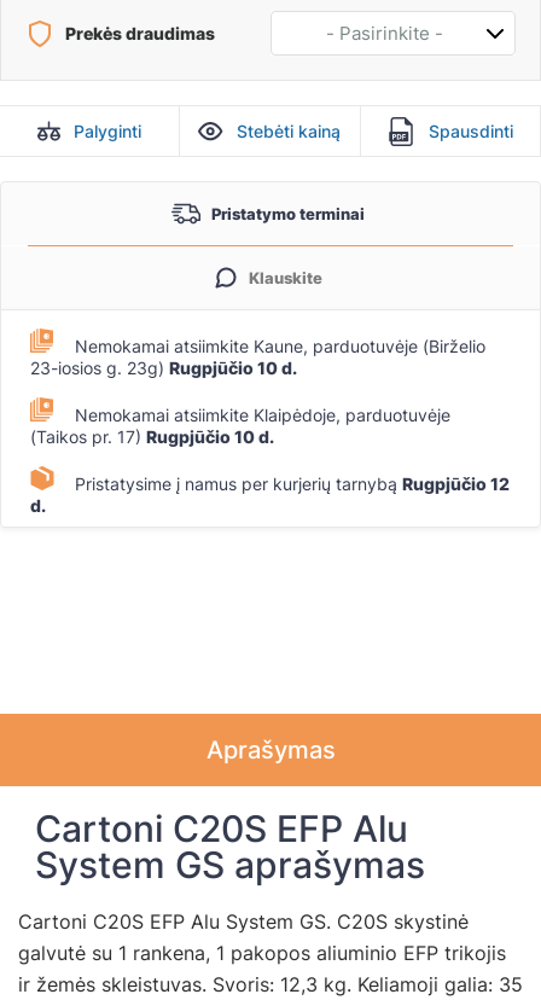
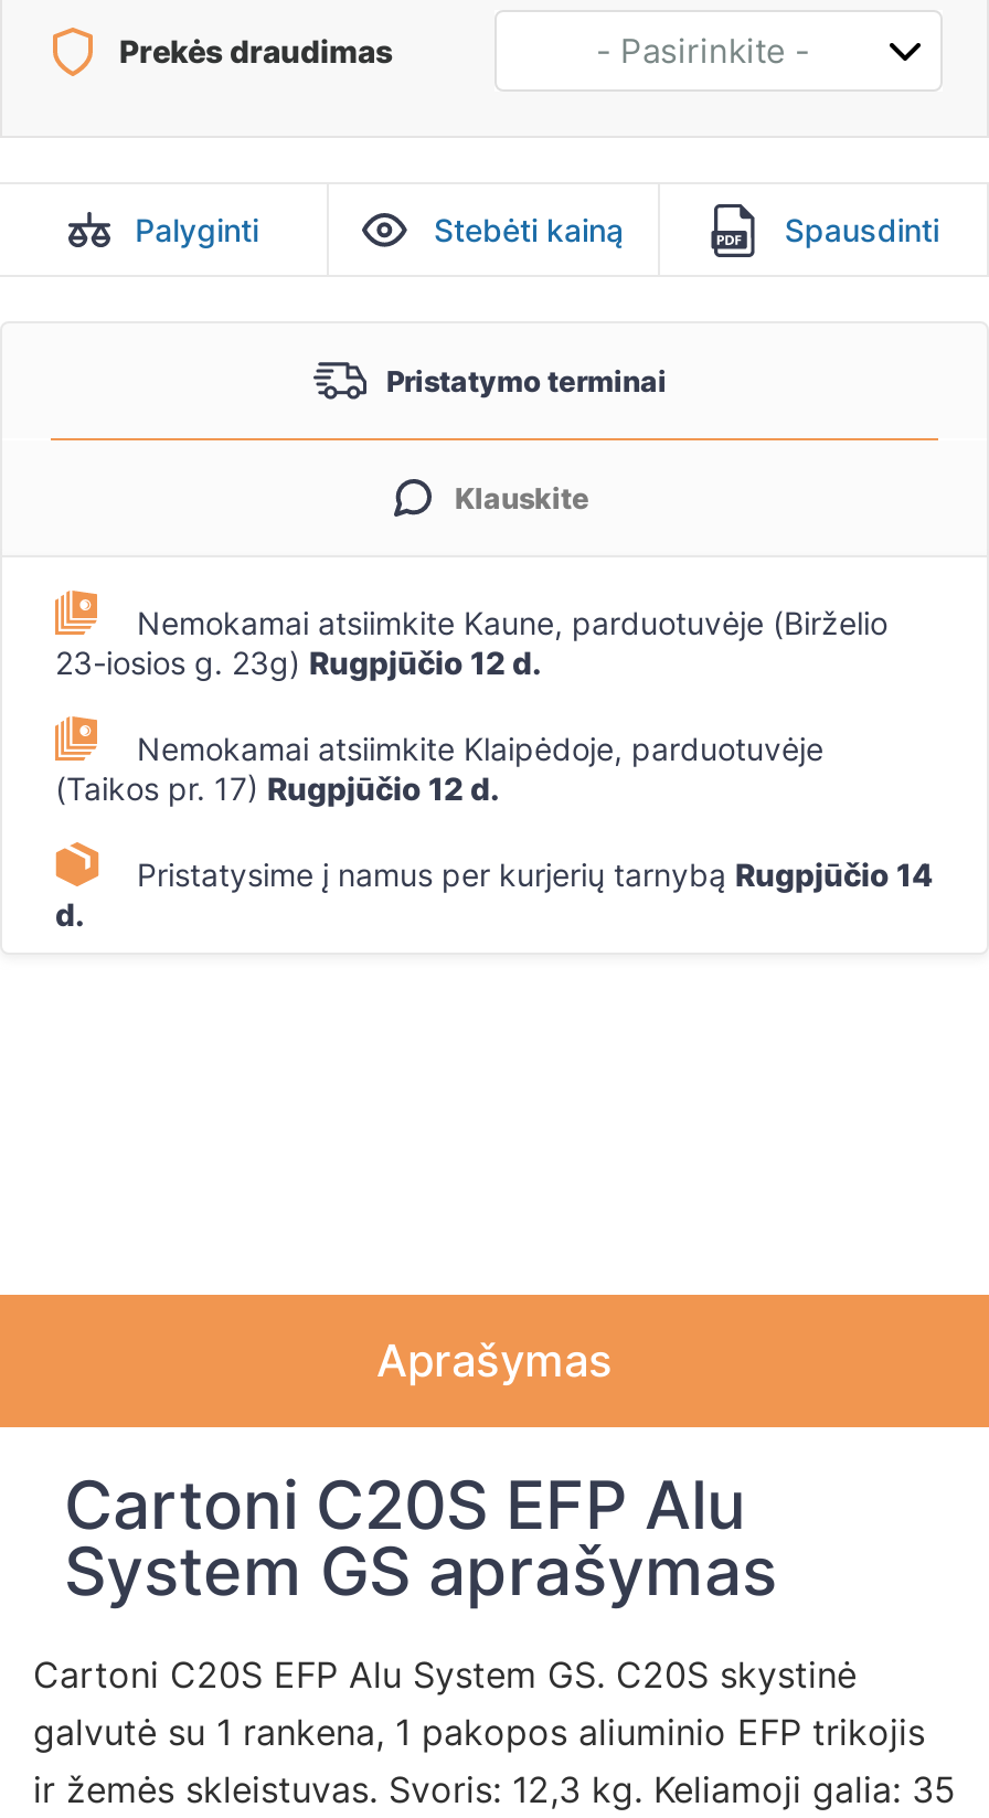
[30,357,297,378] 23-iosios g. 23g) Rugpjūčio 10 d. -> [55,644,541,681] 23-iosios g. 23g) Rugpjūčio 12 d.
[30,426,274,447] (Taikos pr. 17) Rugpjūčio 10 d. -> [55,769,499,807] (Taikos pr. 17) Rugpjūčio 12 d.
[75,473,510,494] Pristatysime į namus per kurjerių tarnybą Rugpjūčio 12 -> [137,855,934,893] Pristatysime į namus per kurjerių tarnybą Rugpjūčio 14

